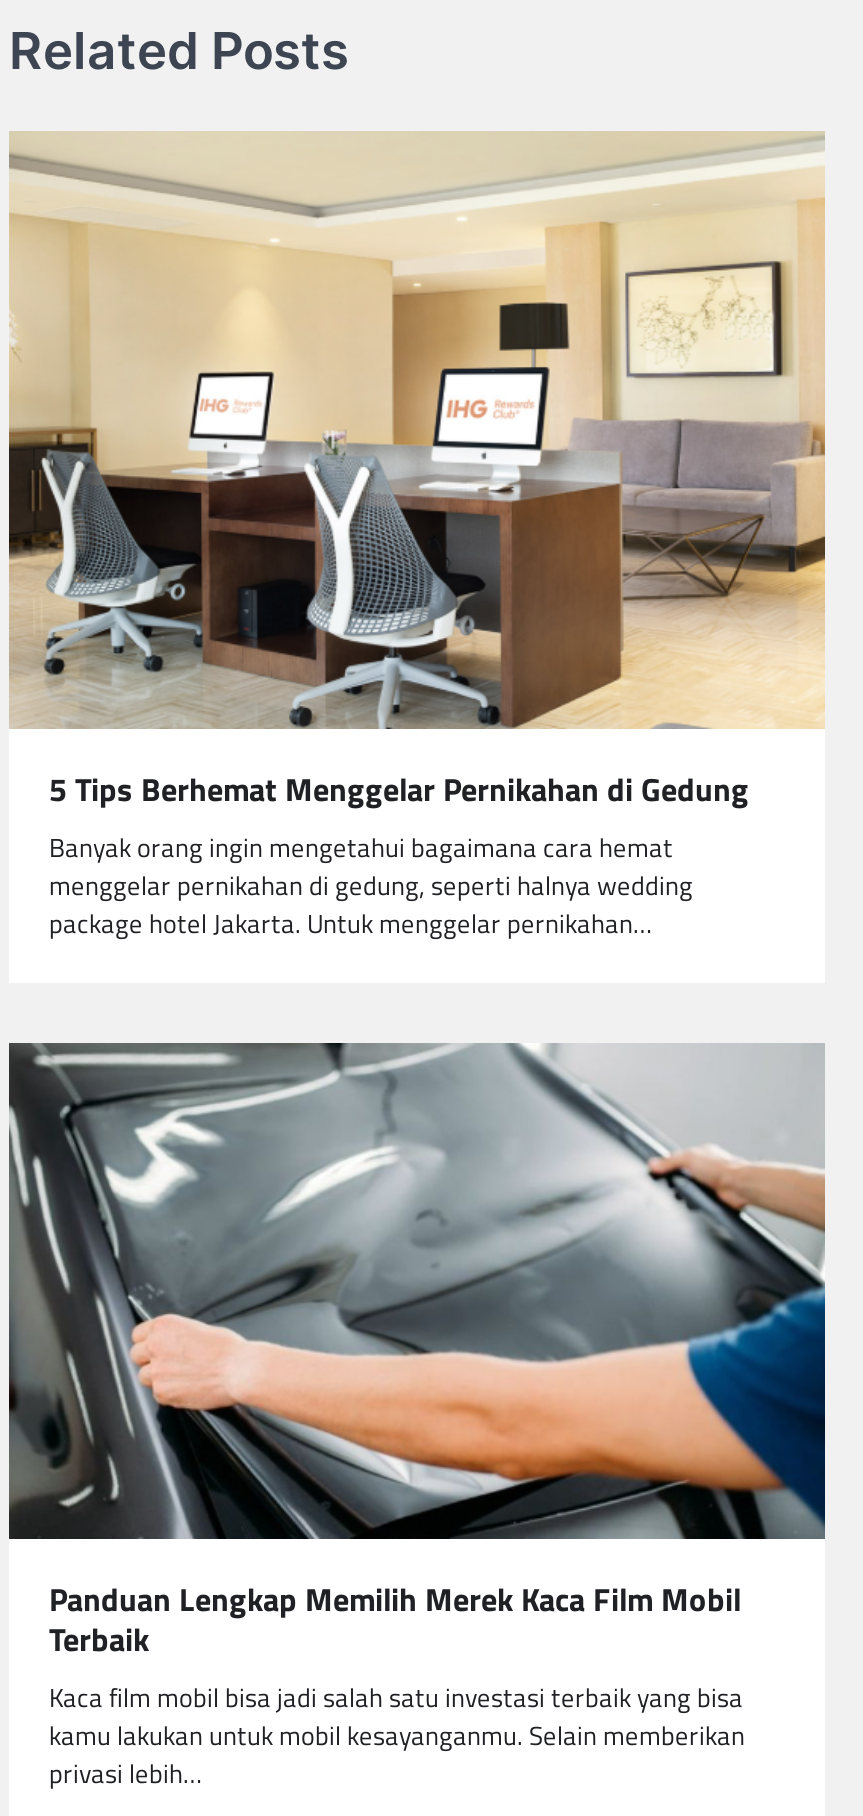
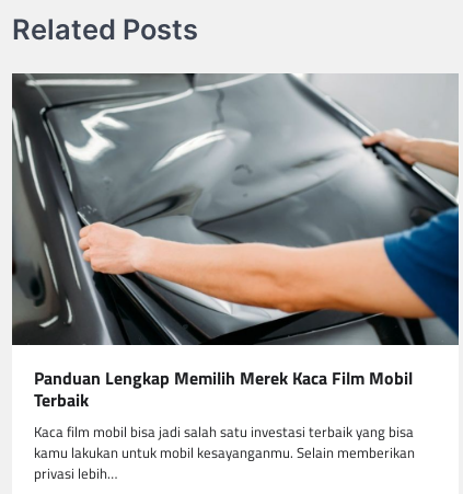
[9,131,827,944] [image] | 5 Tips Berhemat Menggelar Pernikahan di Gedung | Banyak orang ingin mengetahui bagaimana cara hemat | menggelar pernikahan di gedung, seperti halnya wedding | package hotel Jakarta. Untuk menggelar pernikahan… -> none

